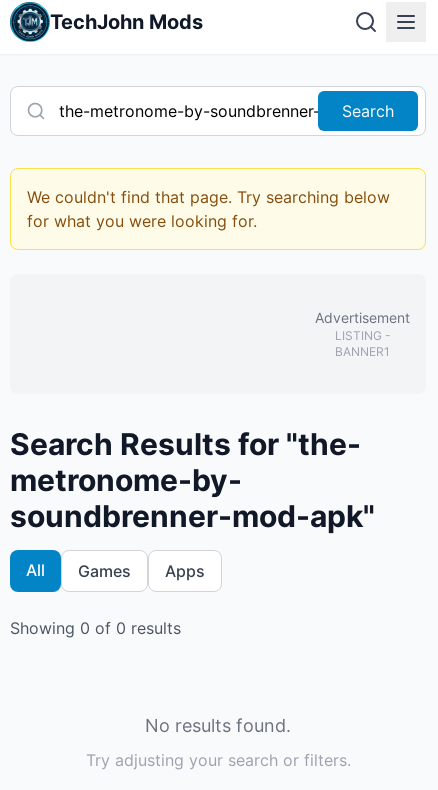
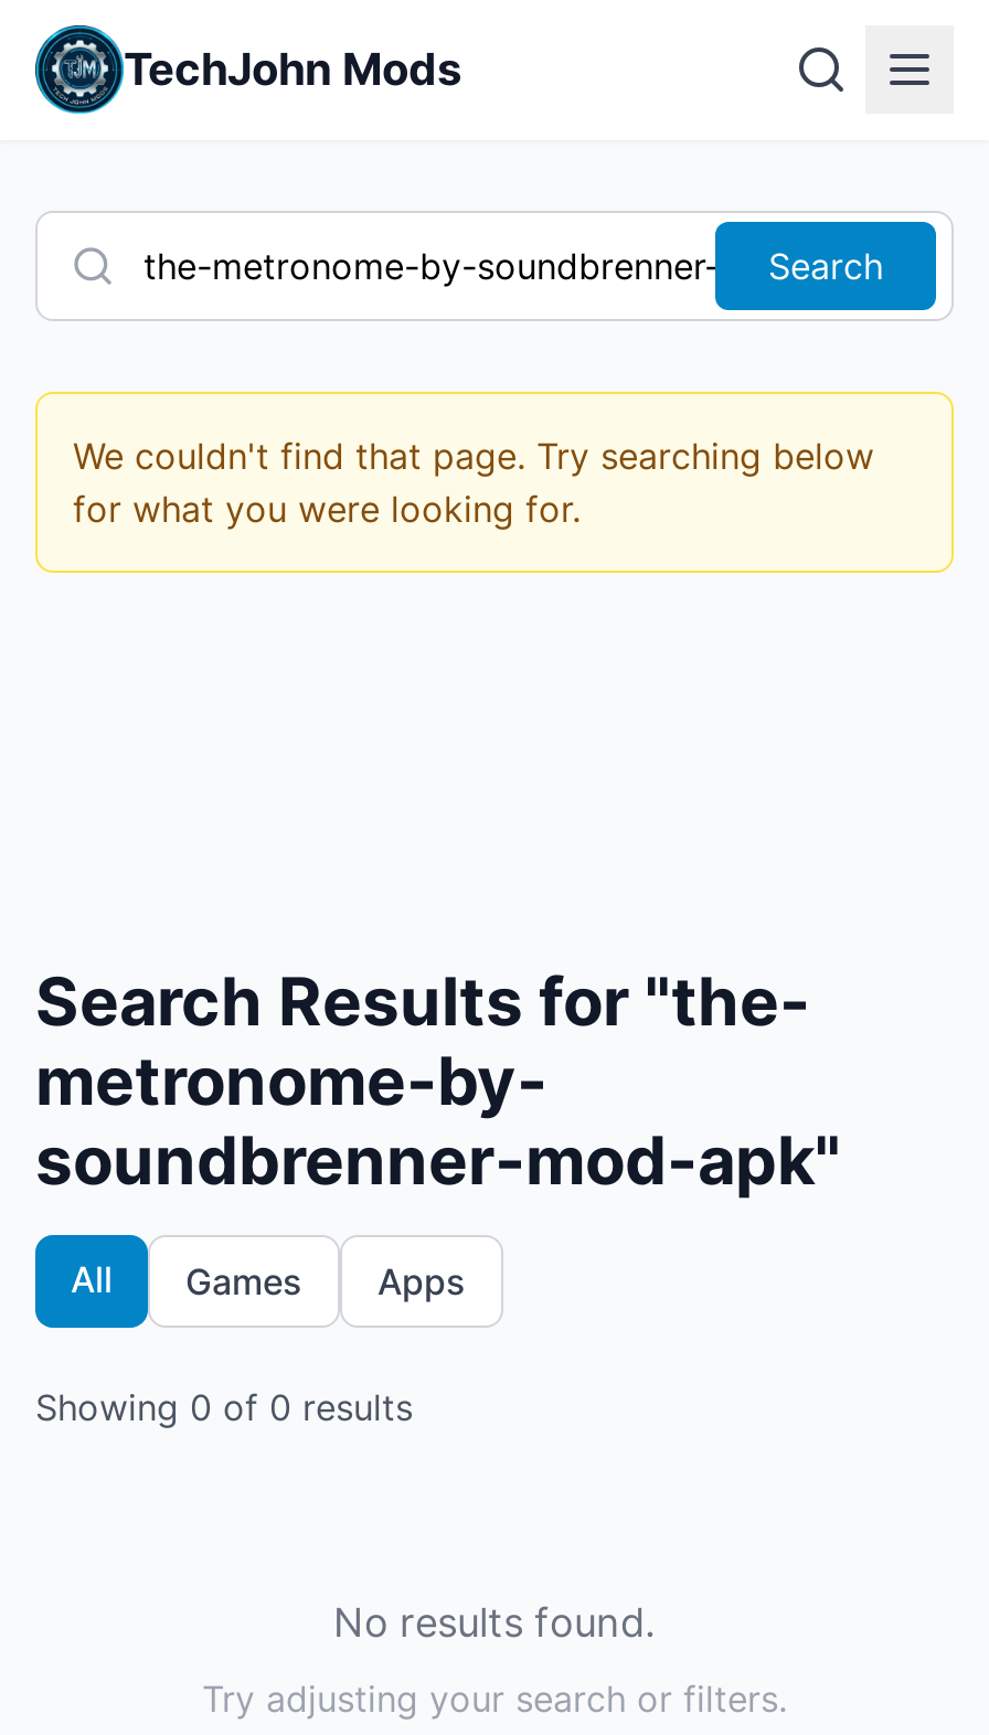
[315,309,410,359] Advertisement | LISTING - | BANNER1 -> none

